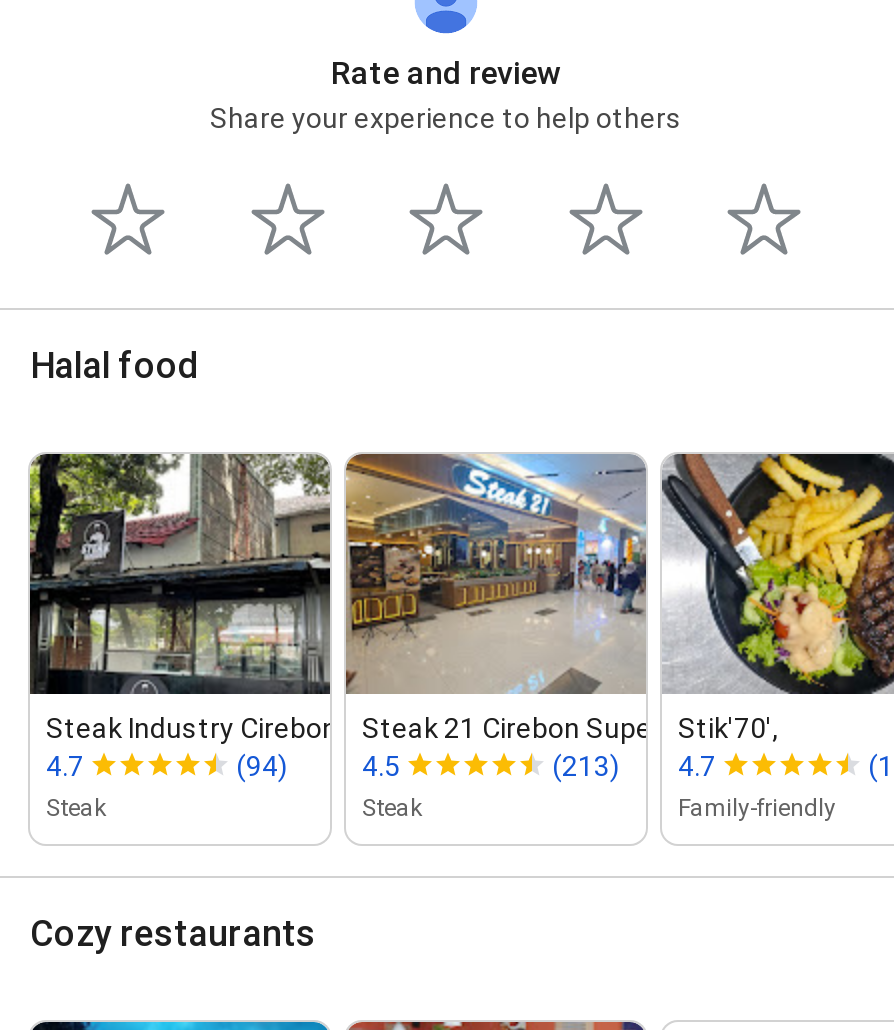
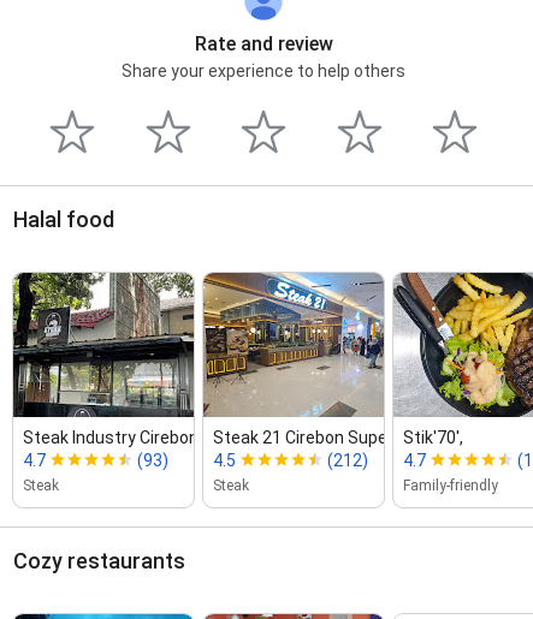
[236,749,288,781] (94) -> [137,450,168,470] (93)
[552,749,716,781] (213) 4.7 -> [327,450,426,470] (212) 4.7

